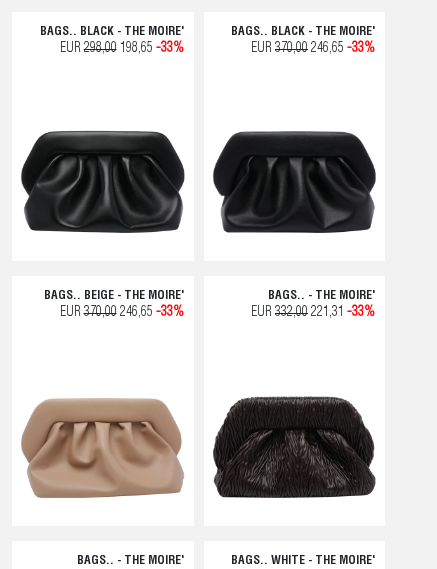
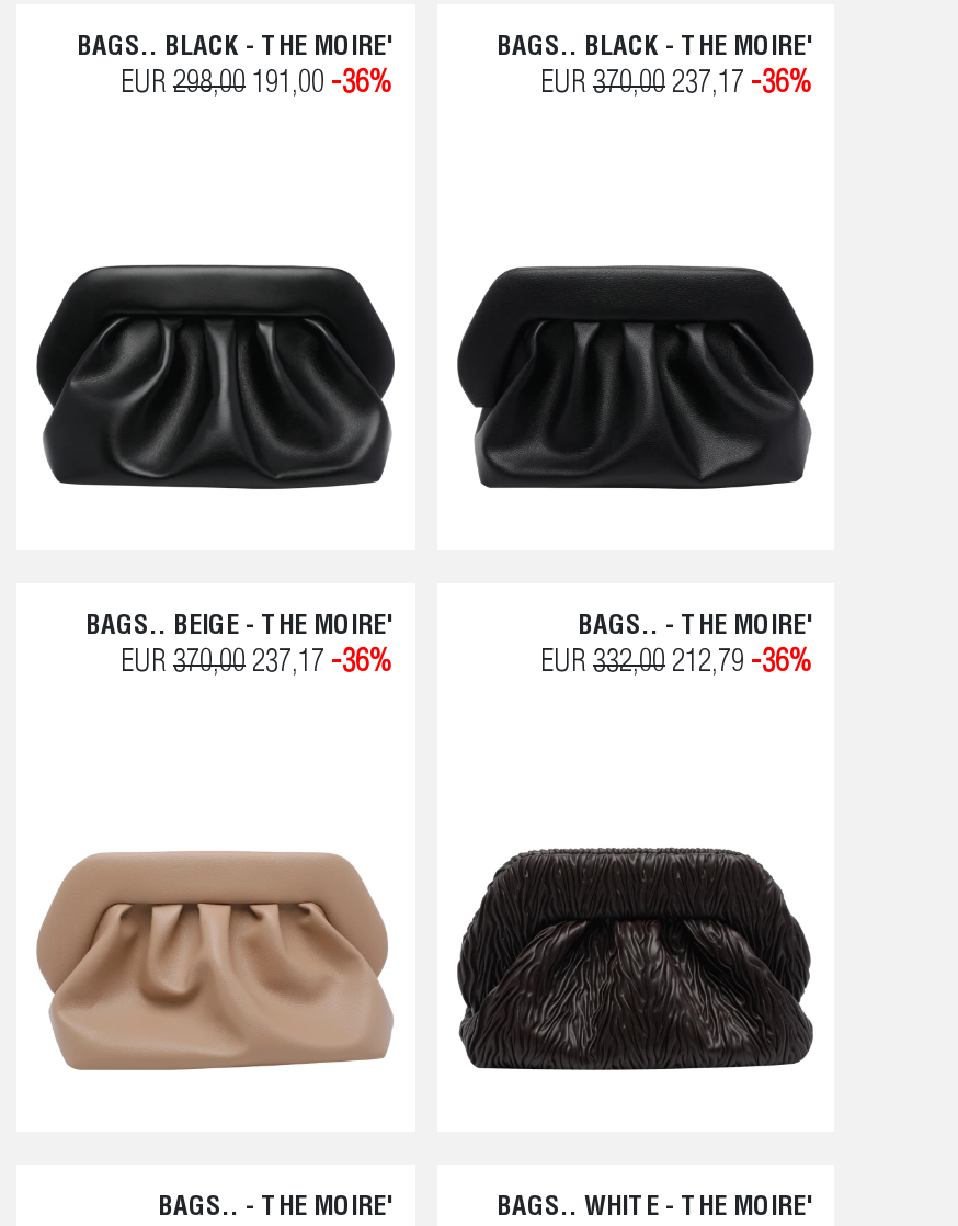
[59,41,183,55] EUR 298,00 198,65 -33% -> [121,69,392,100] EUR 298,00 191,00 -36%
[251,41,375,55] EUR 370,00 246,65 -33% -> [540,69,812,100] EUR 370,00 237,17 -36%
[59,306,183,320] EUR 370,00 246,65 -33% -> [121,649,392,680] EUR 370,00 237,17 -36%
[251,306,375,320] EUR 332,00 221,31 -33% -> [540,649,812,680] EUR 332,00 212,79 -36%

